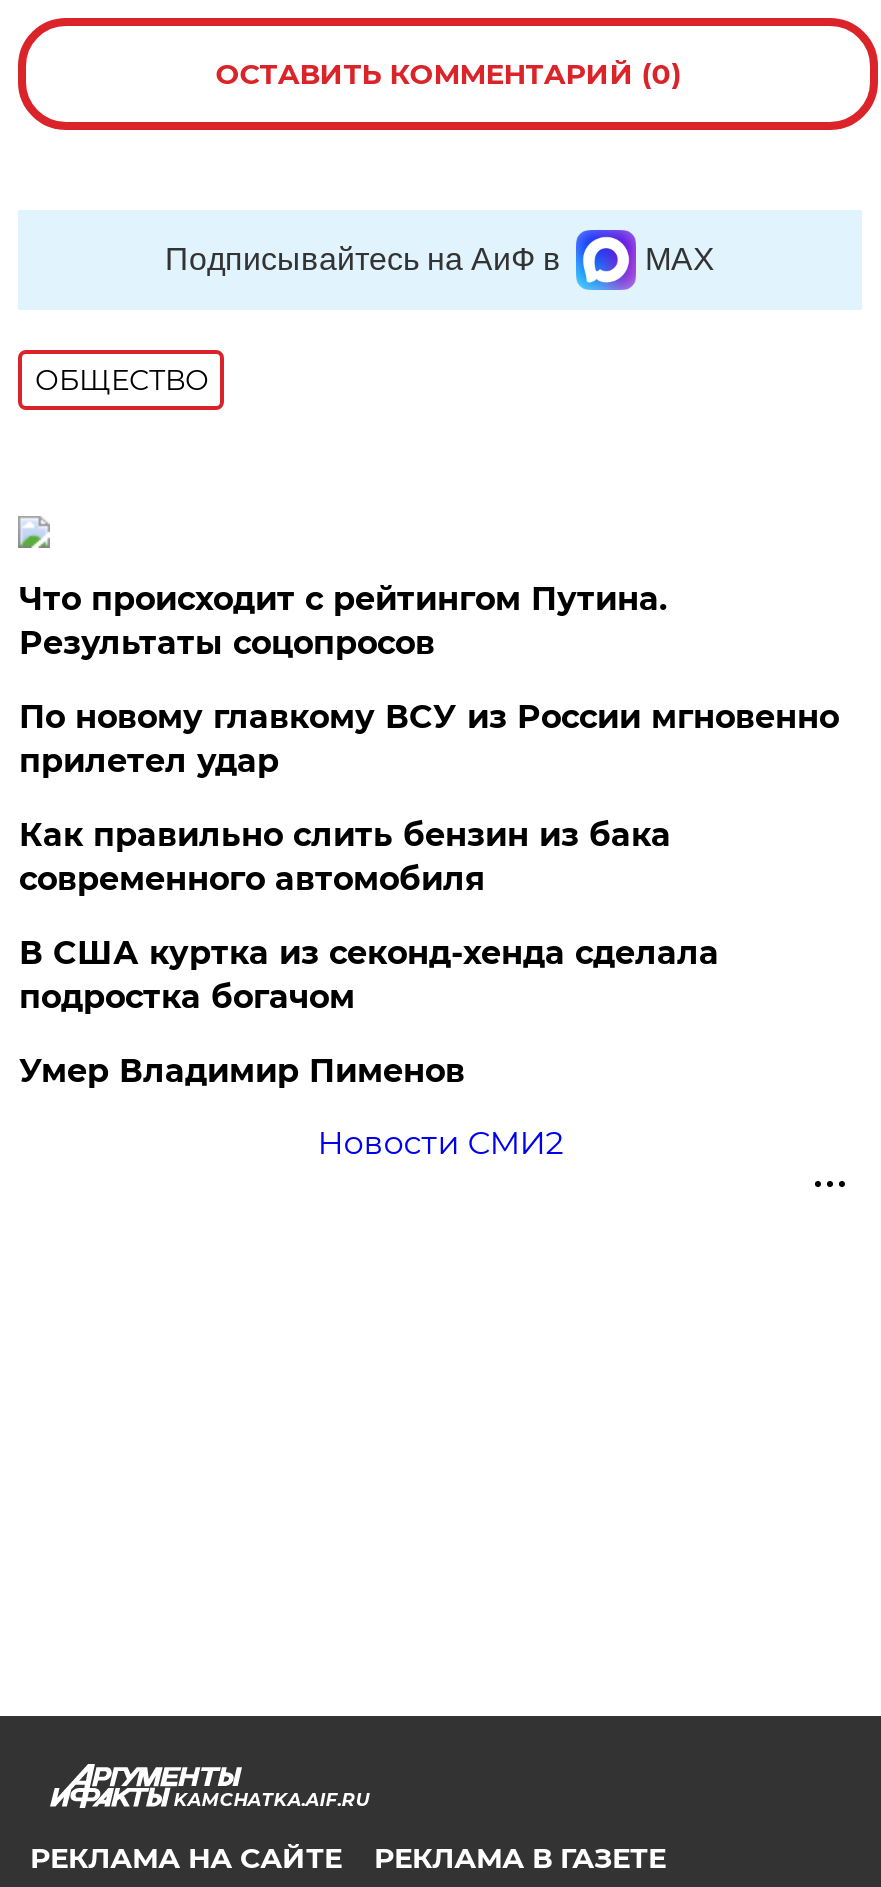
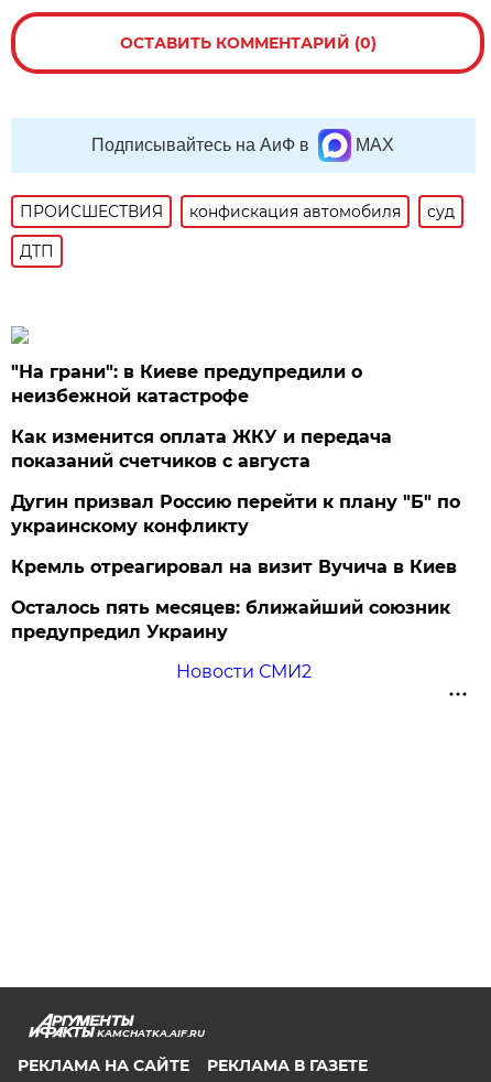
[35,362,209,398] ОБЩЕСТВО -> [20,202,455,261] ПРОИСШЕСТВИЯ | конфискация автомобиля | суд | ДТП
[19,580,839,1090] Что происходит с рейтингом Путина. | Результаты соцопросов | По новому главкому ВСУ из России мгновенно | прилетел удар | Как правильно слить бензин из бака | современного автомобиля | В США куртка из секонд-хенда сделала | подростка богачом | Умер Владимир Пименов -> [11,361,461,642] "На грани": в Киеве предупредили о | неизбежной катастрофе | Как изменится оплата ЖКУ и передача | показаний счетчиков с августа | Дугин призвал Россию перейти к плану "Б" по | украинскому конфликту | Кремль отреагировал на визит Вучича в Киев | Осталось пять месяцев: ближайший союзник | предупредил Украину

